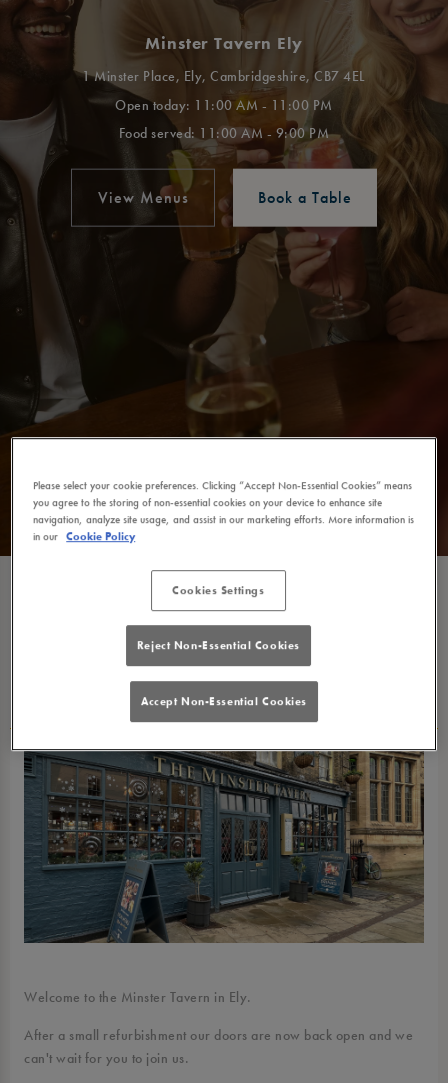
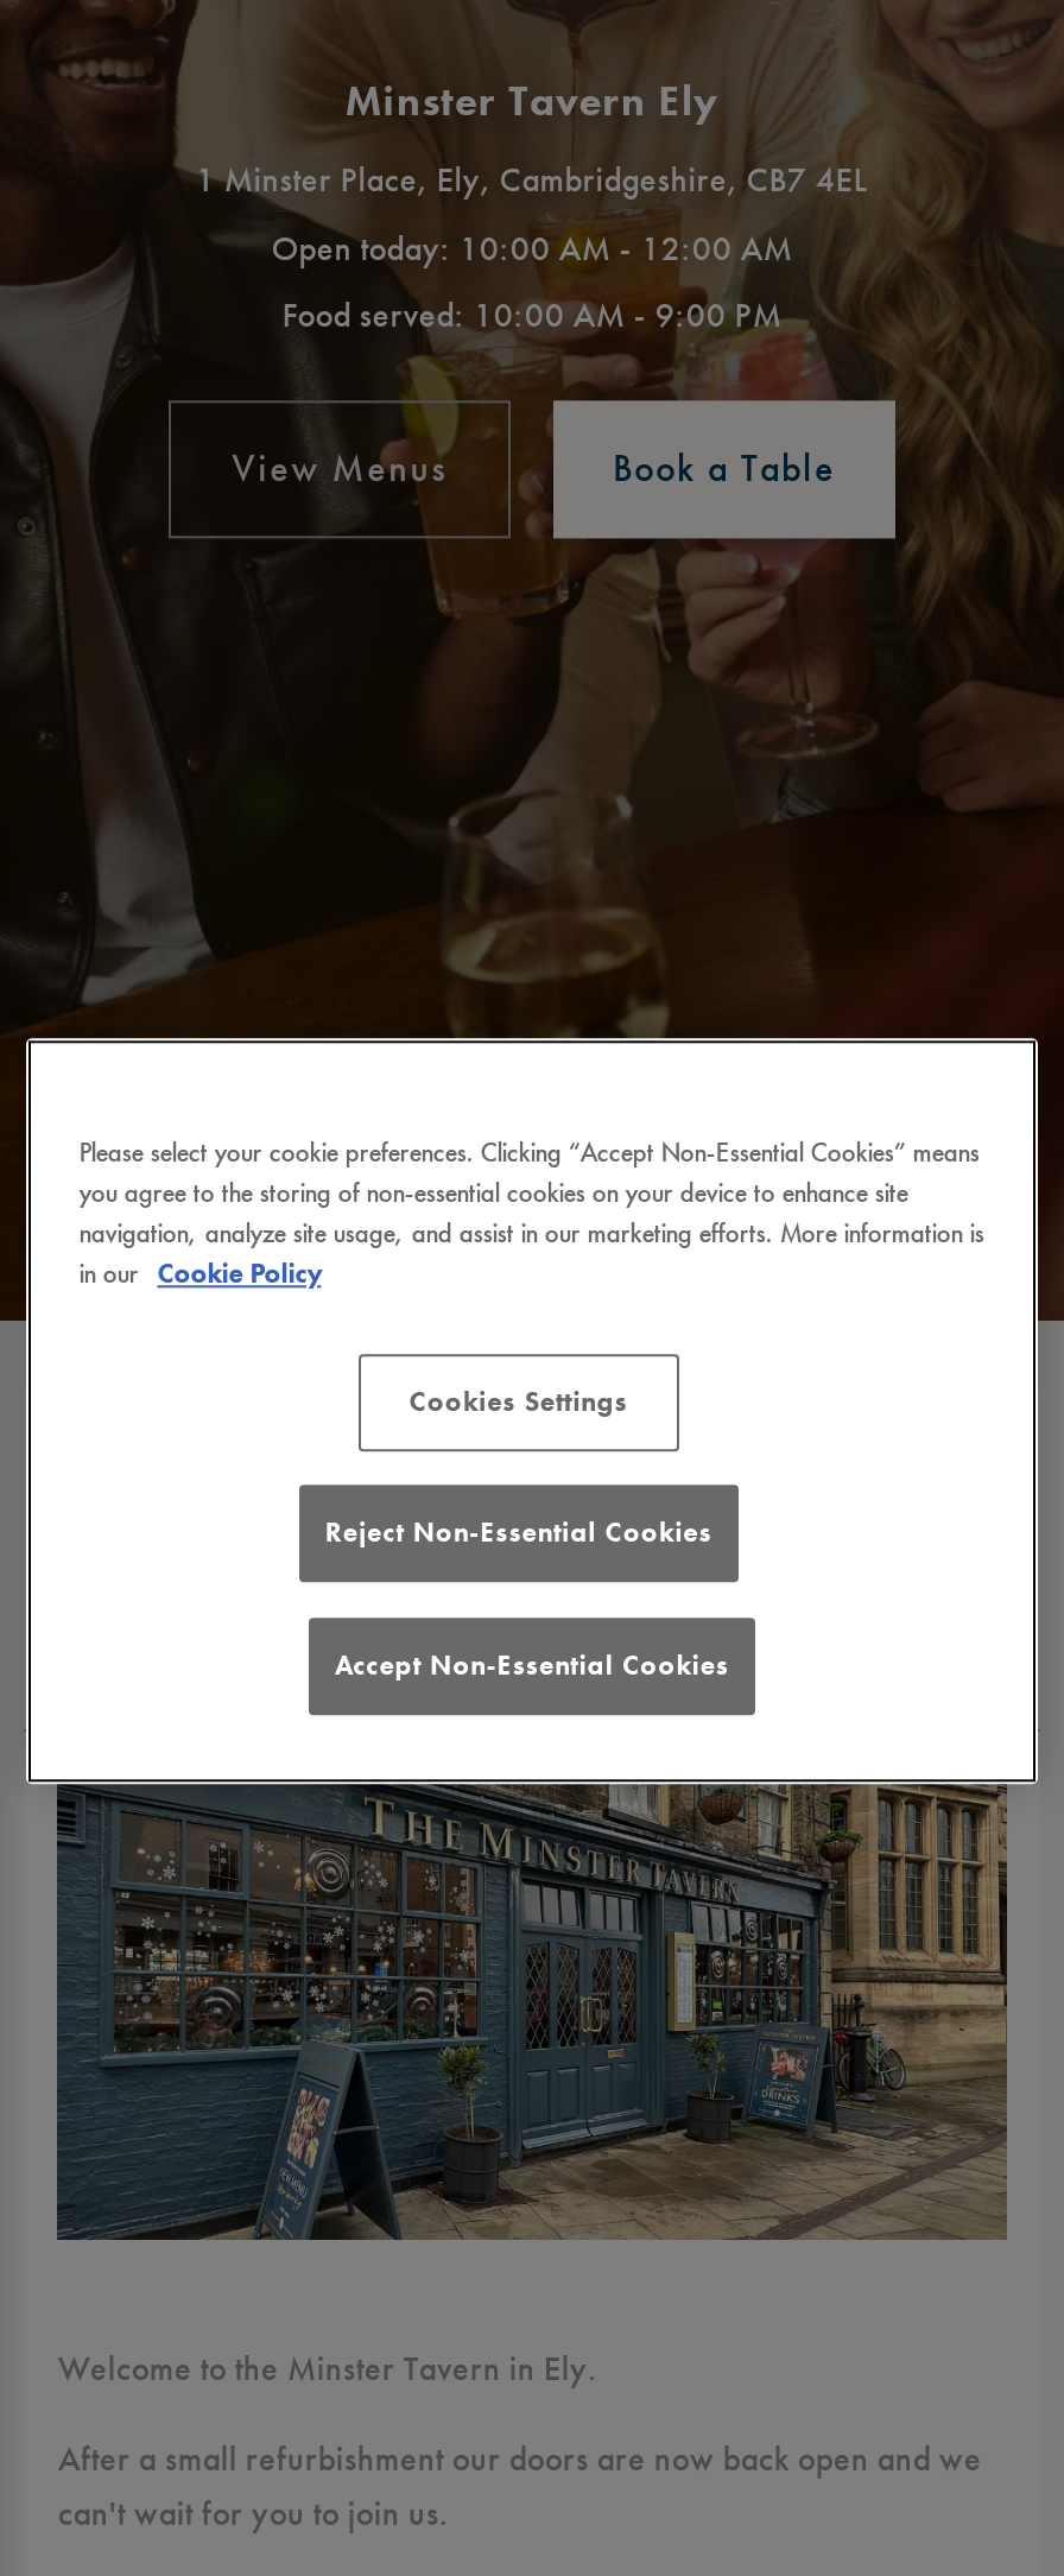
[115,95,333,113] Open today: 11:00 AM - 11:00 PM -> [271,227,793,269] Open today: 10:00 AM - 12:00 AM
[119,124,329,142] Food served: 11:00 AM - 9:00 PM -> [282,294,782,337] Food served: 10:00 AM - 9:00 PM

